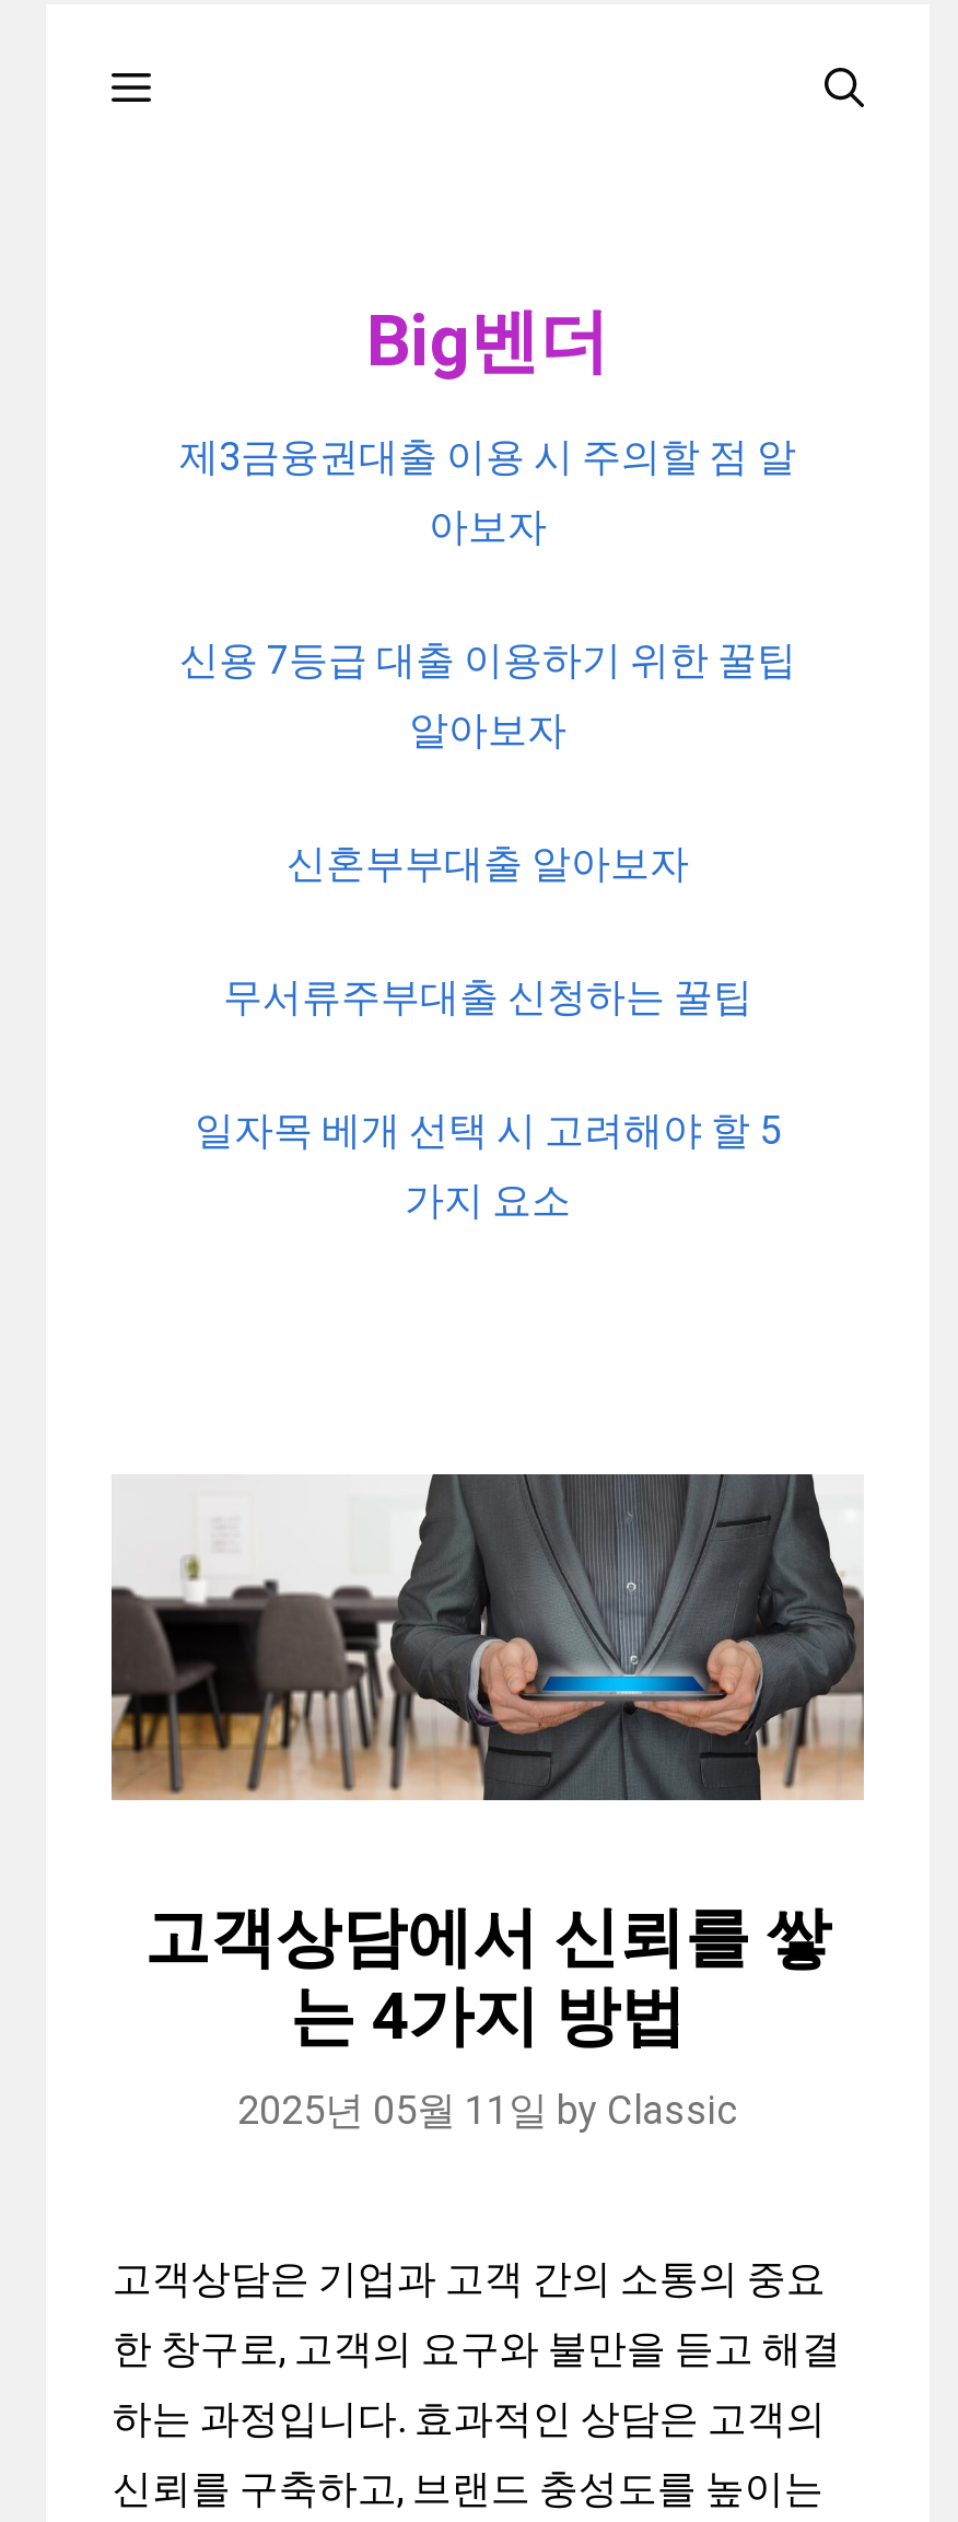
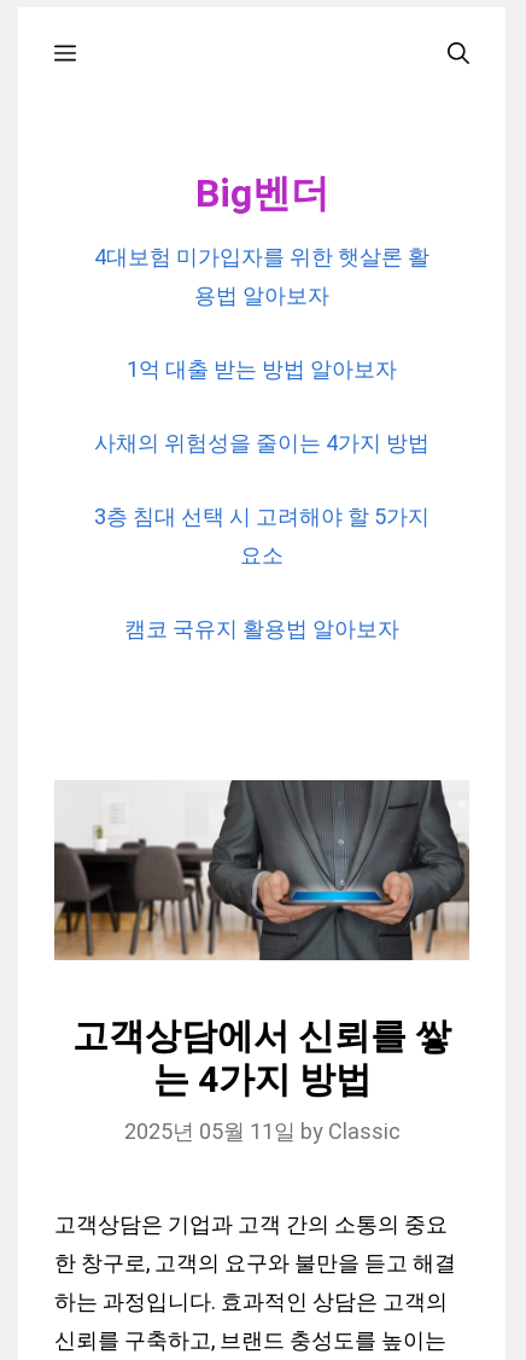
[179,434,796,1224] 제3금융권대출 이용 시 주의할 점 알 | 아보자 | 신용 7등급 대출 이용하기 위한 꿀팁 | 알아보자 | 신혼부부대출 알아보자 | 무서류주부대출 신청하는 꿀팁 | 일자목 베개 선택 시 고려해야 할 5 | 가지 요소 -> [94,244,429,642] 4대보험 미가입자를 위한 햇살론 활 | 용법 알아보자 | 1억 대출 받는 방법 알아보자 | 사채의 위험성을 줄이는 4가지 방법 | 3층 침대 선택 시 고려해야 할 5가지 | 요소 | 캠코 국유지 활용법 알아보자

